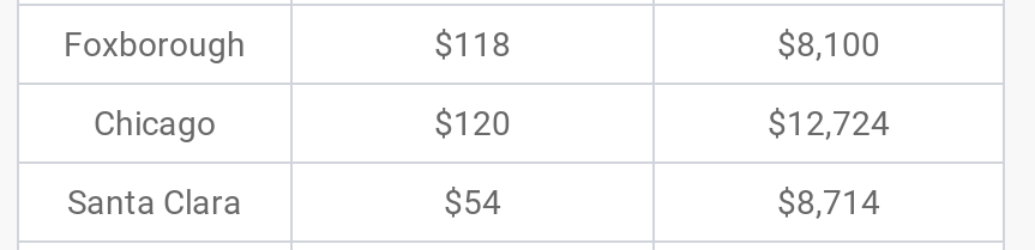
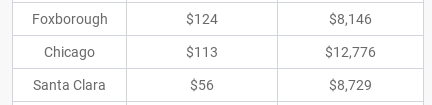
[434,25,511,63] $118 -> [186,11,218,27] $124
[777,25,880,63] $8,100 -> [329,11,372,27] $8,146
[434,104,511,142] $120 -> [186,44,218,60] $113
[768,104,890,142] $12,724 -> [325,44,376,60] $12,776
[444,183,501,221] $54 -> [190,77,214,93] $56
[777,183,880,221] $8,714 -> [329,77,372,93] $8,729

